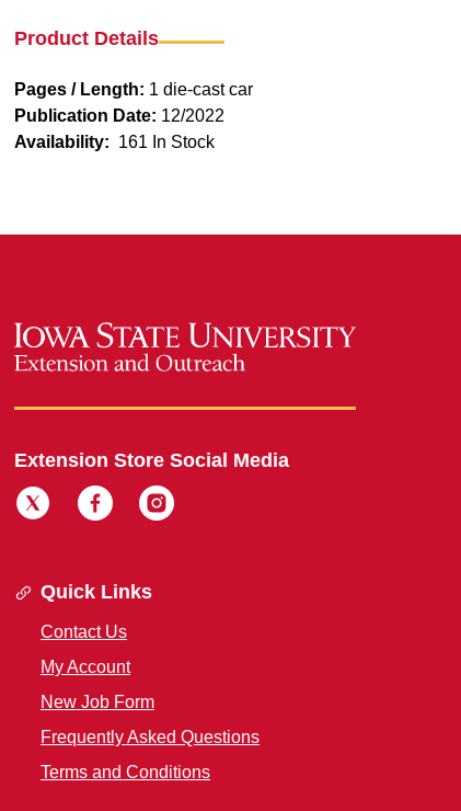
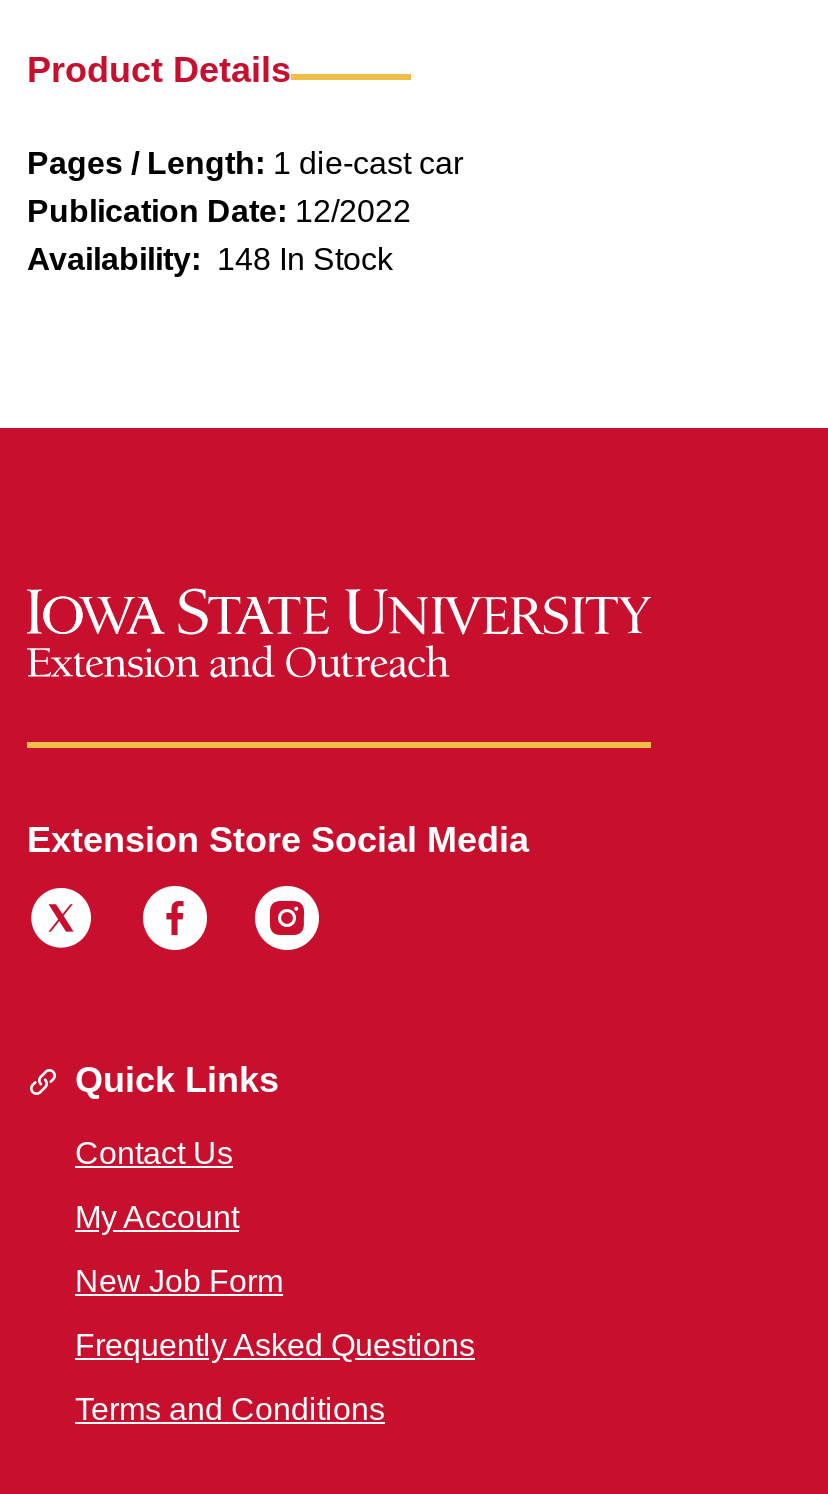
[14,132,215,151] Availability: 161 In Stock -> [27,241,393,276] Availability: 148 In Stock

